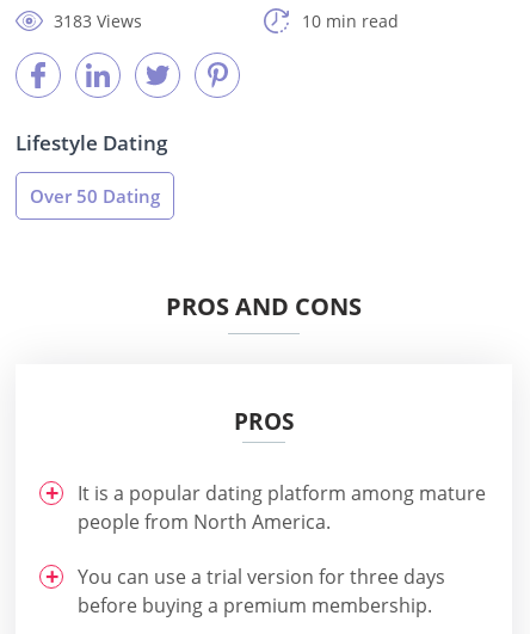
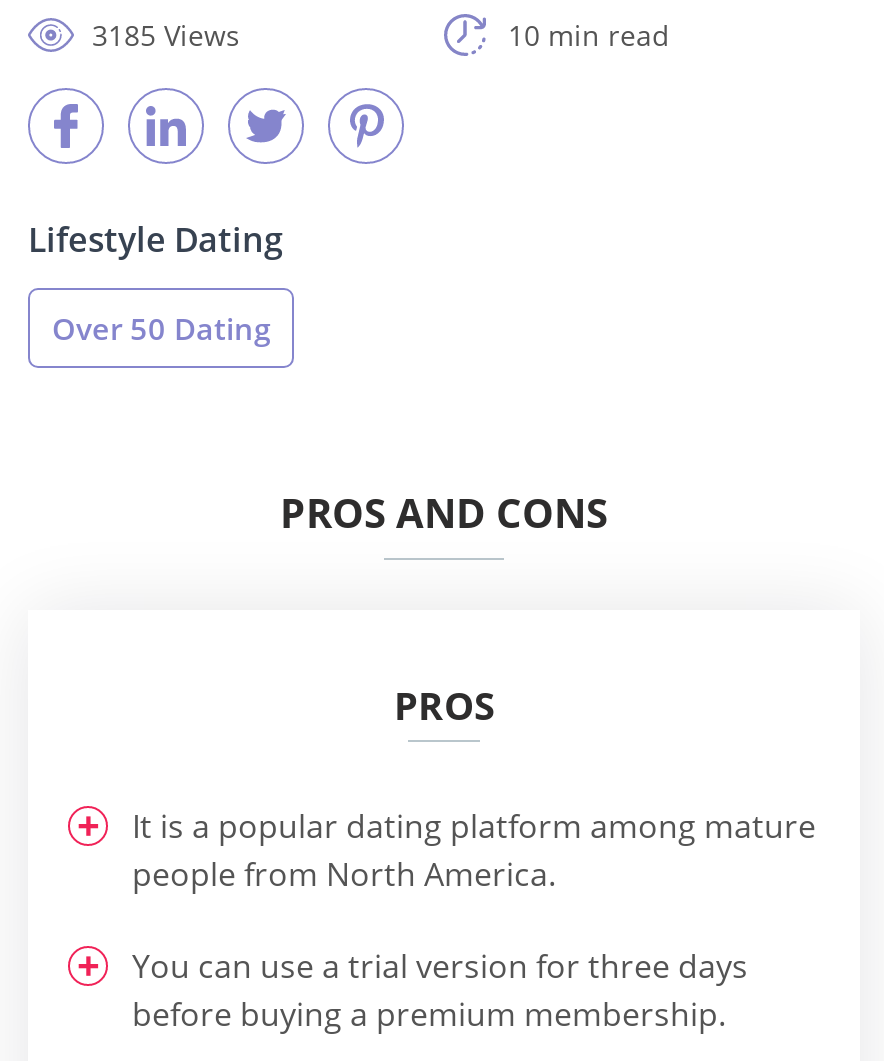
[54,10,142,32] 3183 Views -> [92,16,240,54] 3185 Views

